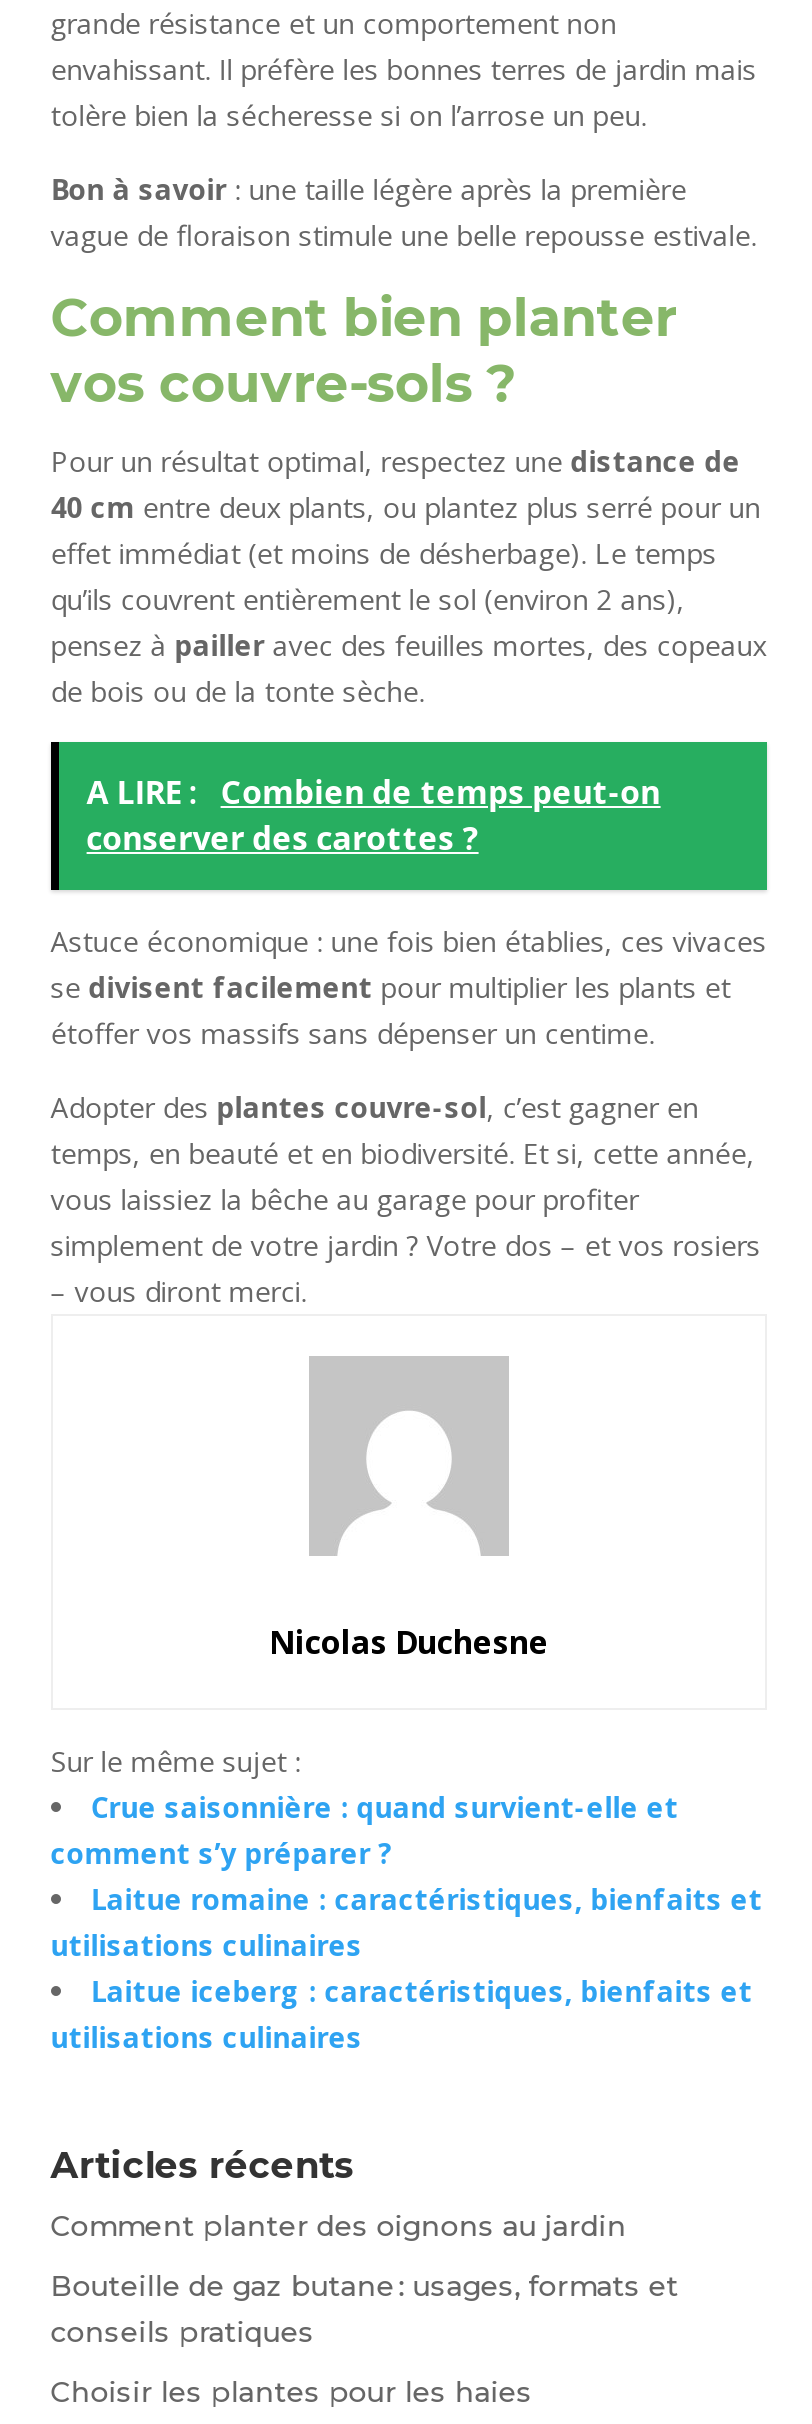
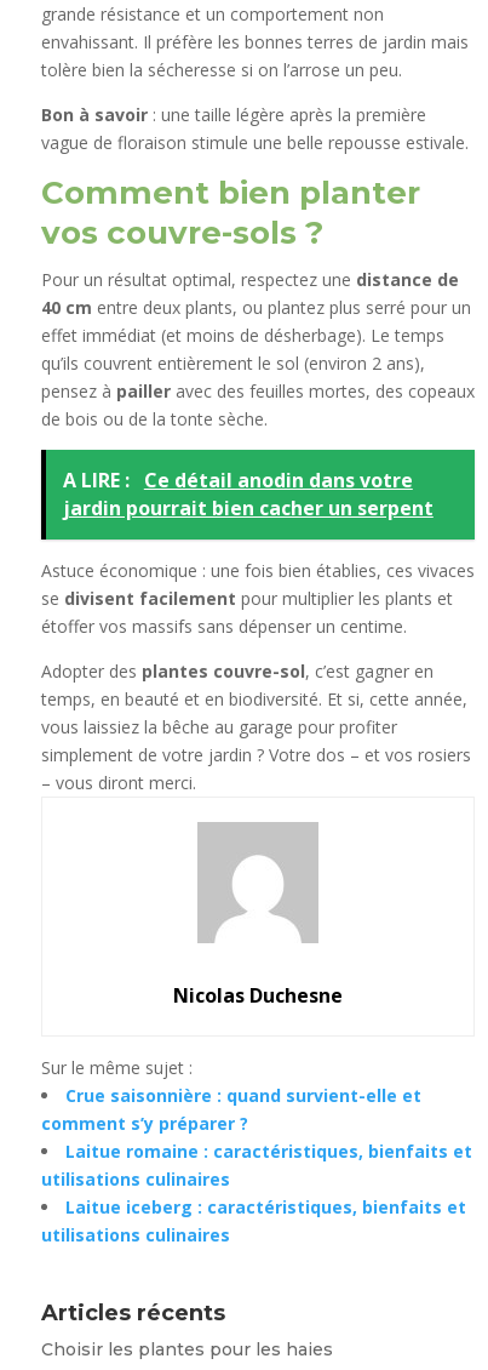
[87,770,661,860] A LIRE : Combien de temps peut-on | conserver des carottes ? -> [63,467,433,521] A LIRE : Ce détail anodin dans votre | jardin pourrait bien cacher un serpent
[51,2208,679,2350] Comment planter des oignons au jardin | Bouteille de gaz butane : usages, formats et | conseils pratiques -> none

